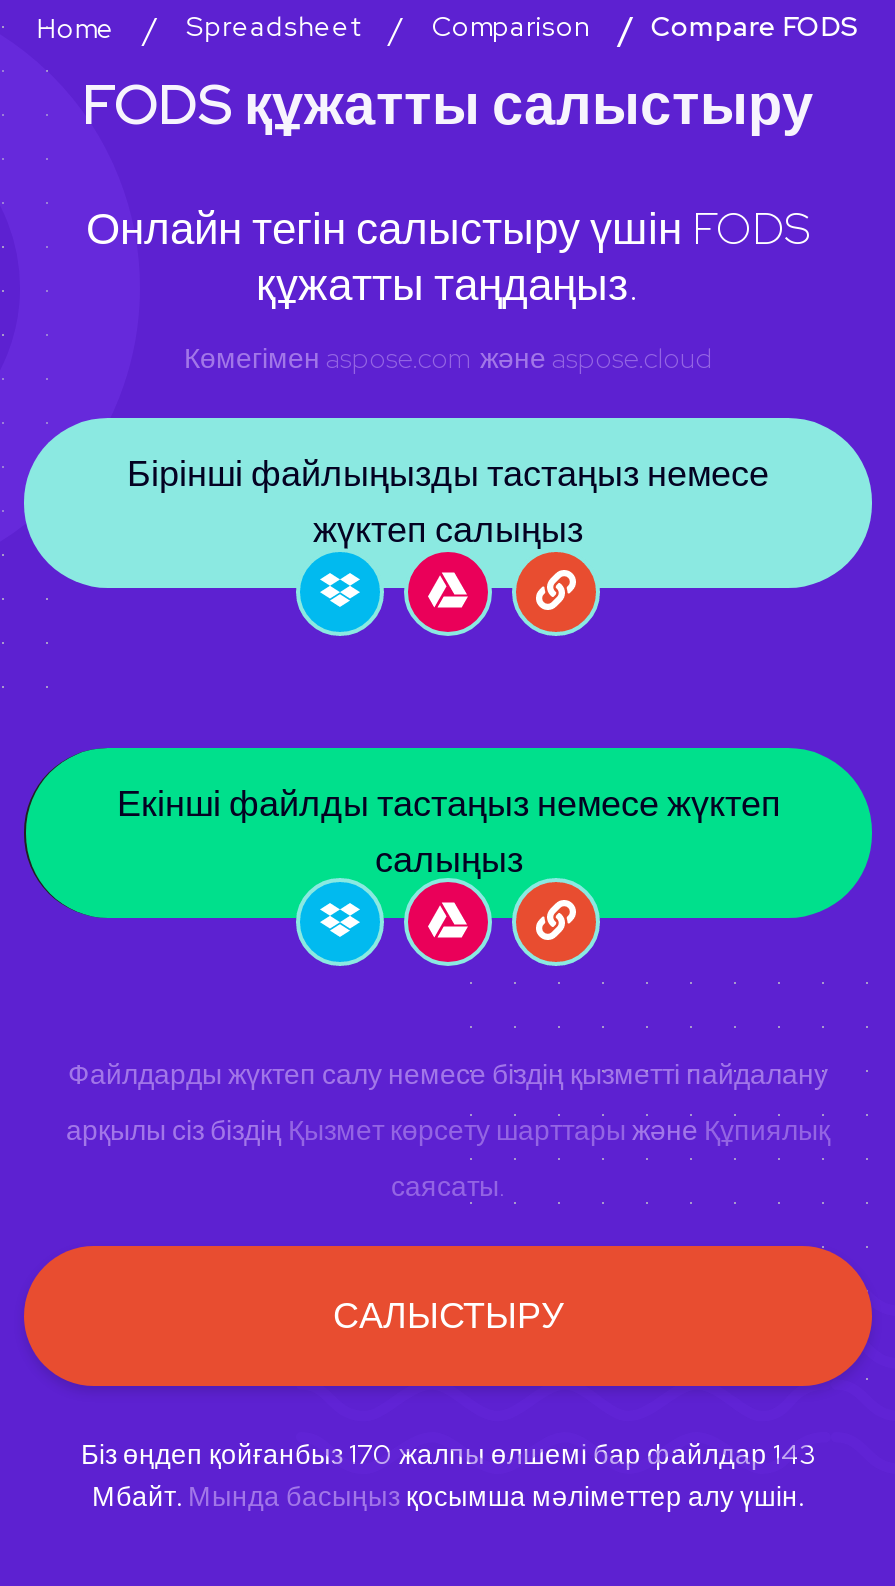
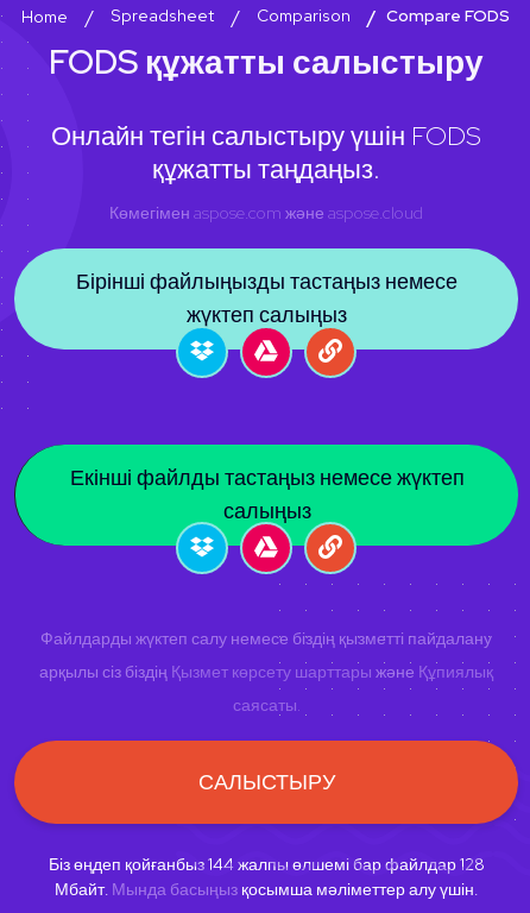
[81,1435,815,1471] Біз өңдеп қойғанбыз 170 жалпы өлшемі бар файлдар 143 -> [48,853,484,874] Біз өңдеп қойғанбыз 144 жалпы өлшемі бар файлдар 128

